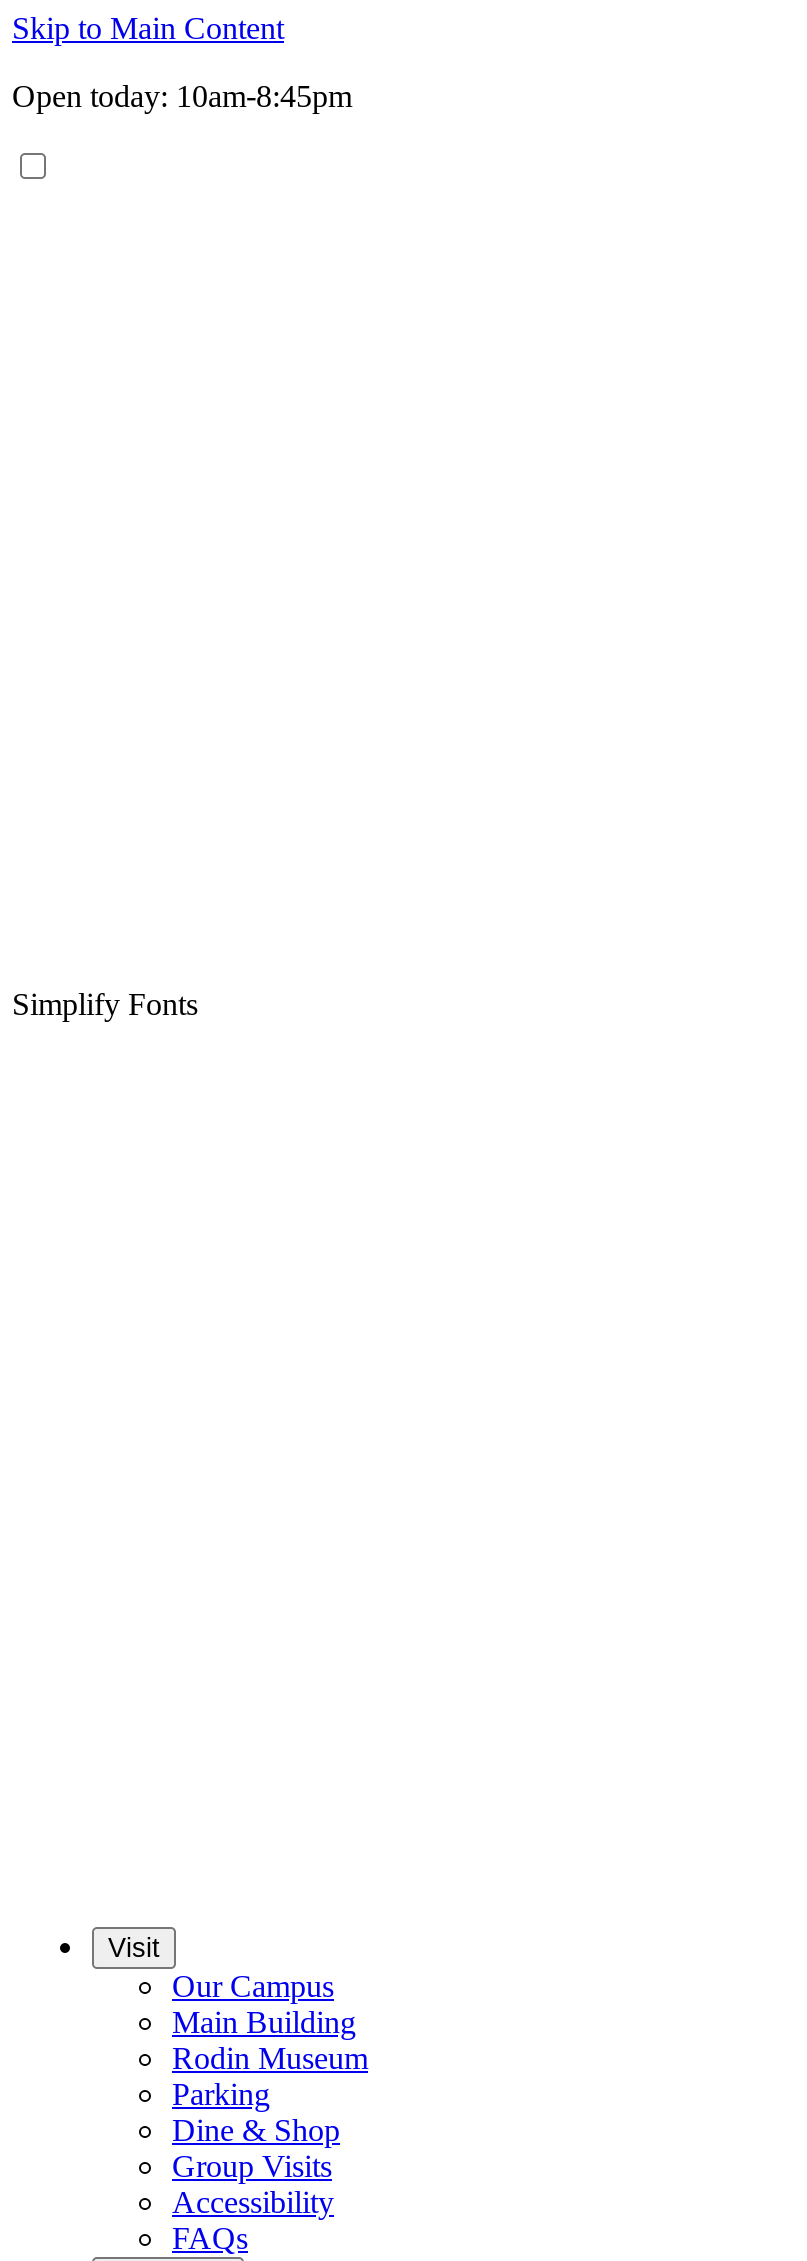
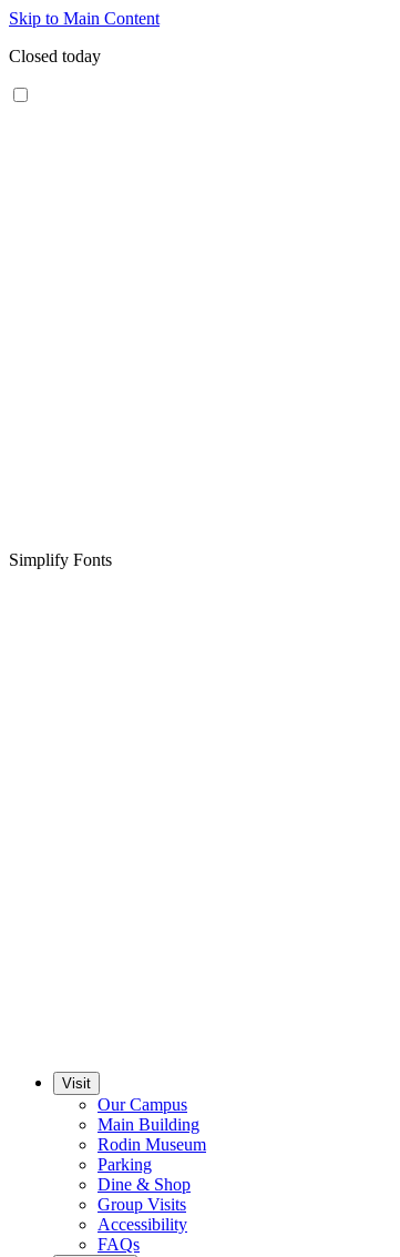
[12,79,352,113] Open today: 10am-8:45pm -> [9,47,101,65] Closed today

